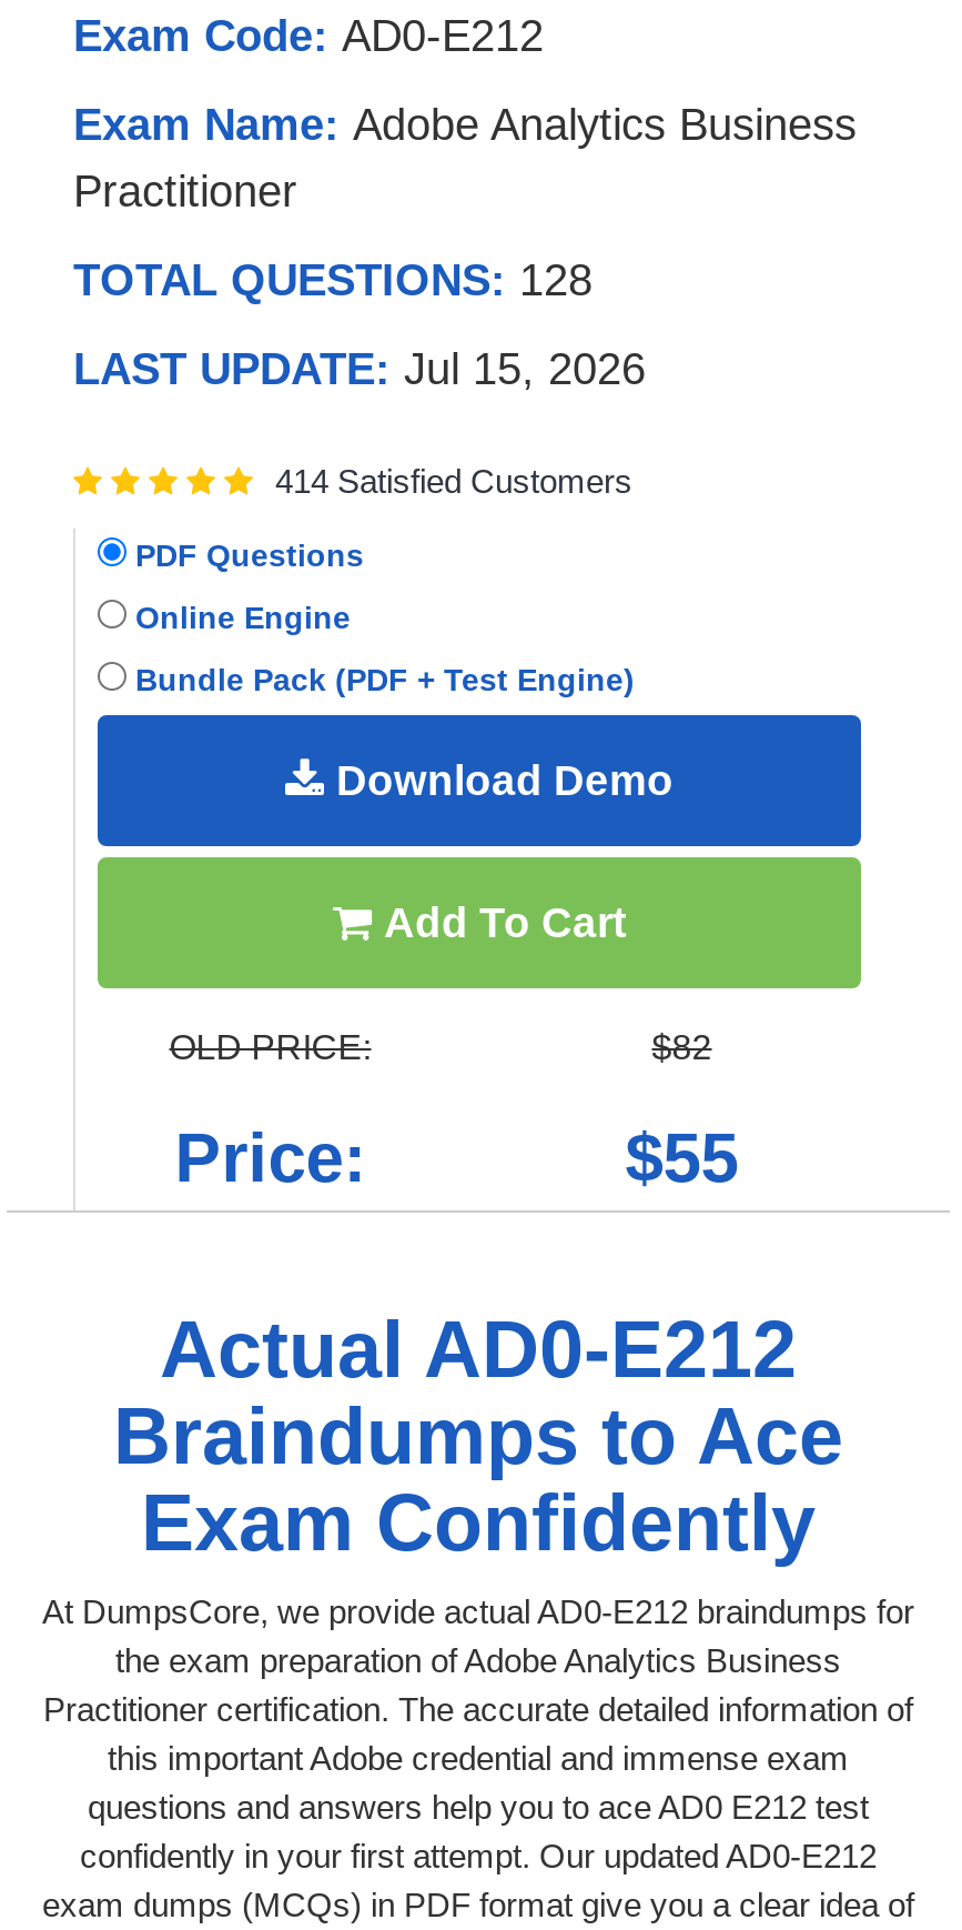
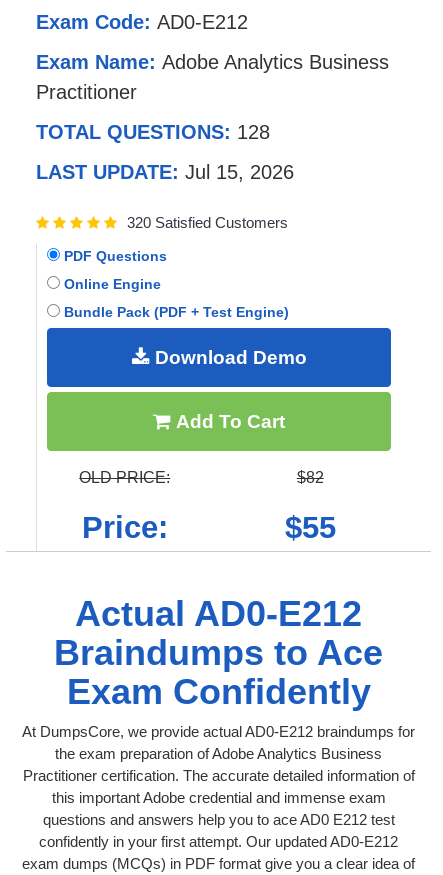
[275,462,632,499] 414 Satisfied Customers -> [127,214,288,231] 320 Satisfied Customers

